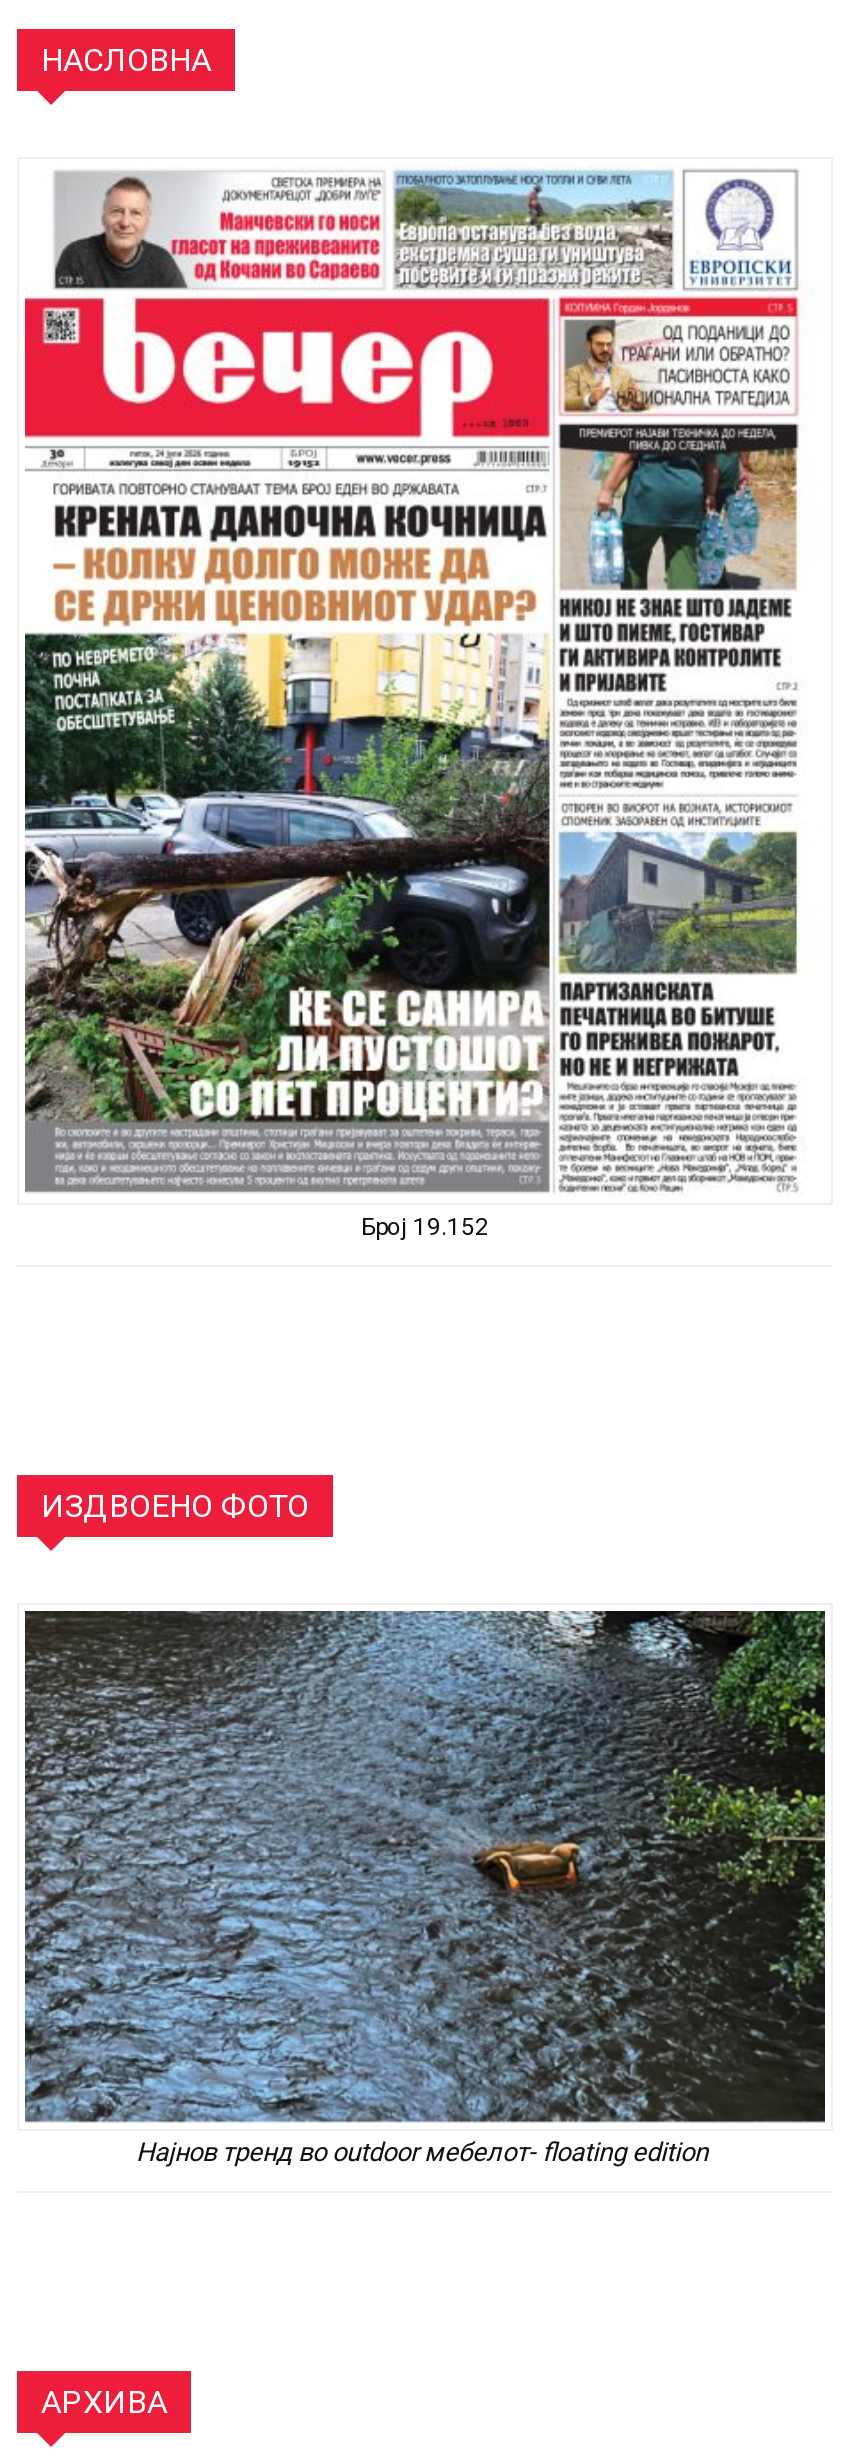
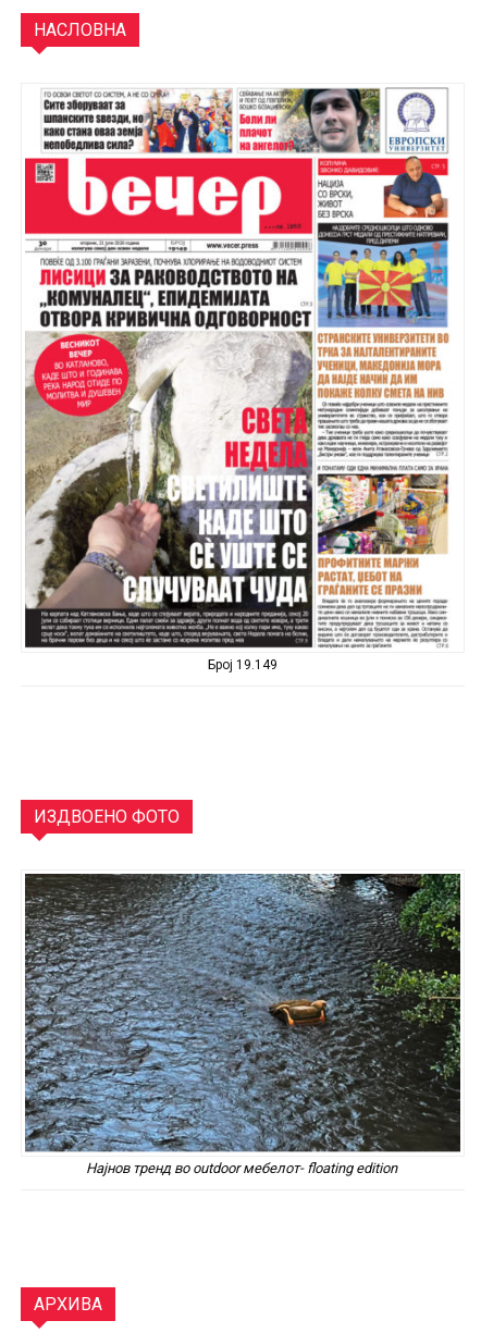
[23,167,803,1240] [image] | Број 19.152 -> [24,87,449,672] [image] | Број 19.149

